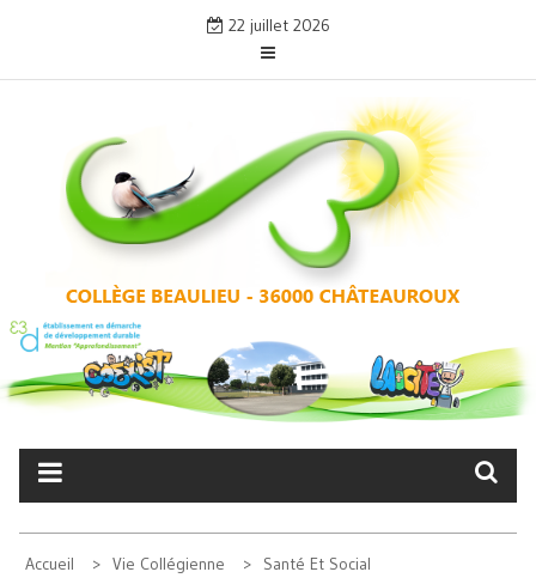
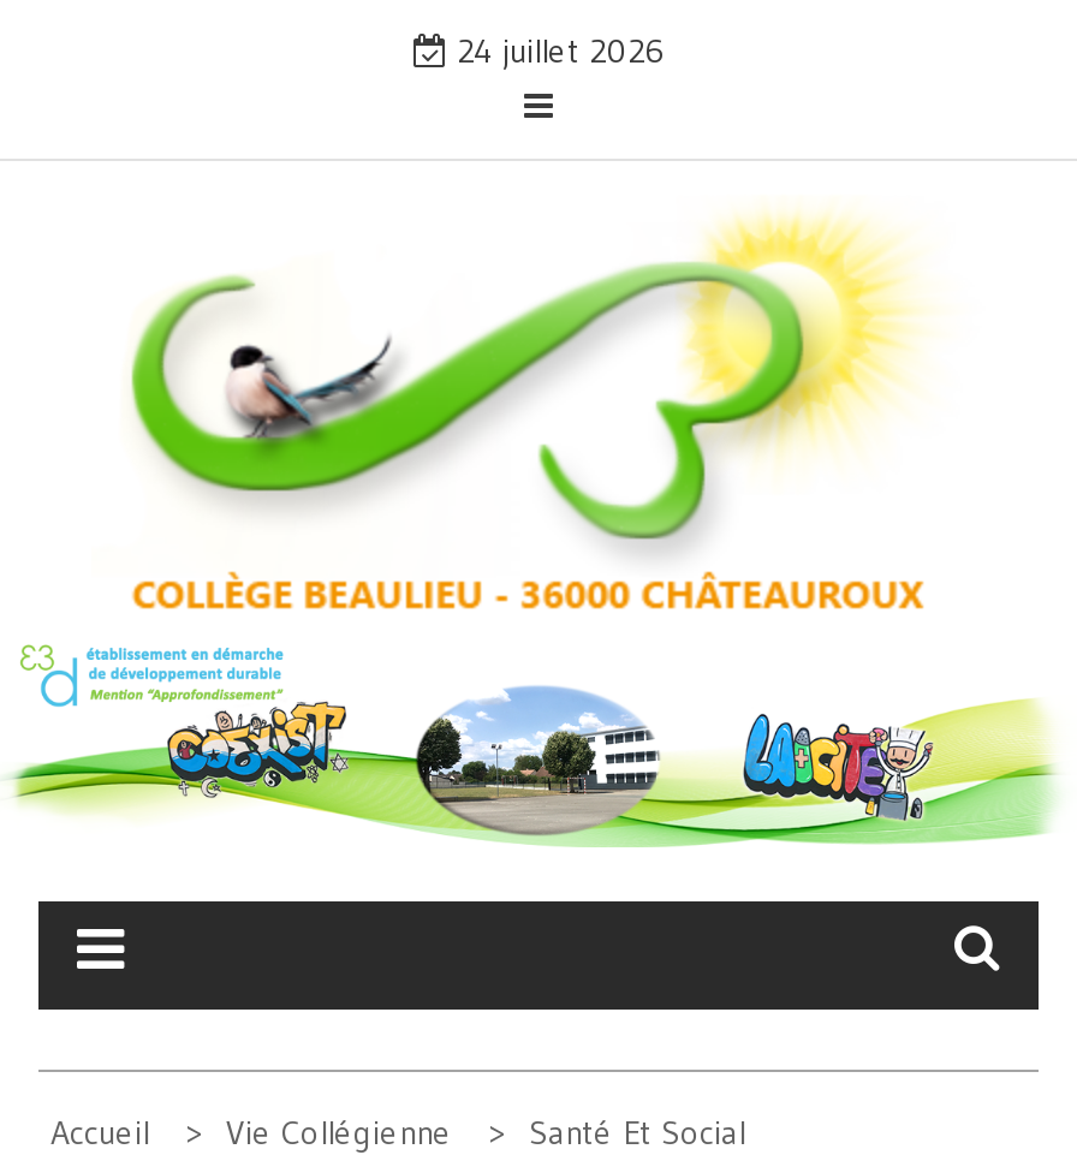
[223,14,330,36] 22 juillet 2026 -> [447,29,664,72] 24 juillet 2026

